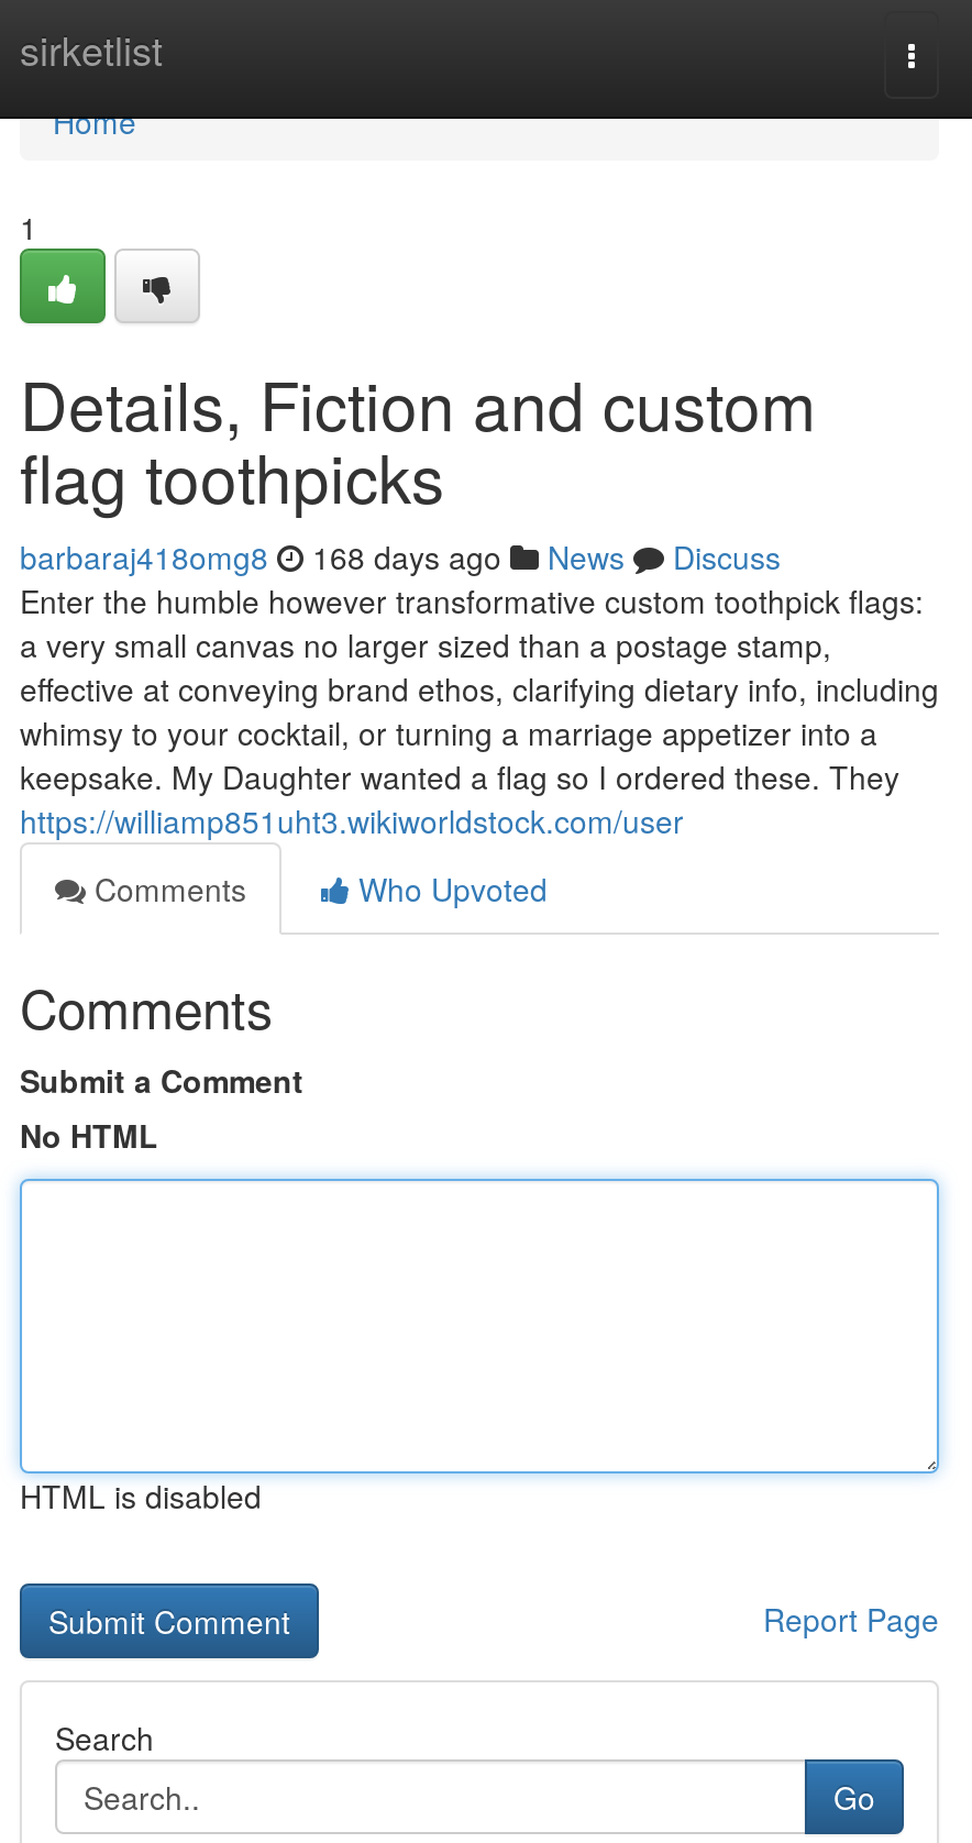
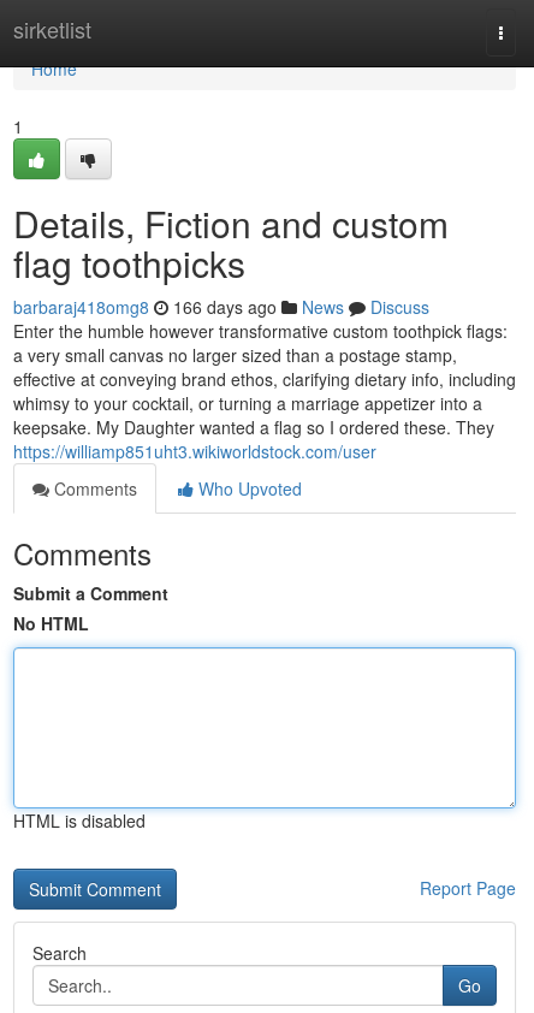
[20,534,781,578] barbaraj418omg8 168 days ago News Discuss -> [13,295,429,319] barbaraj418omg8 166 days ago News Discuss

